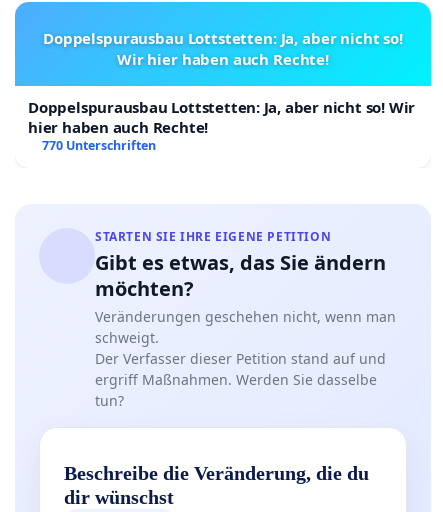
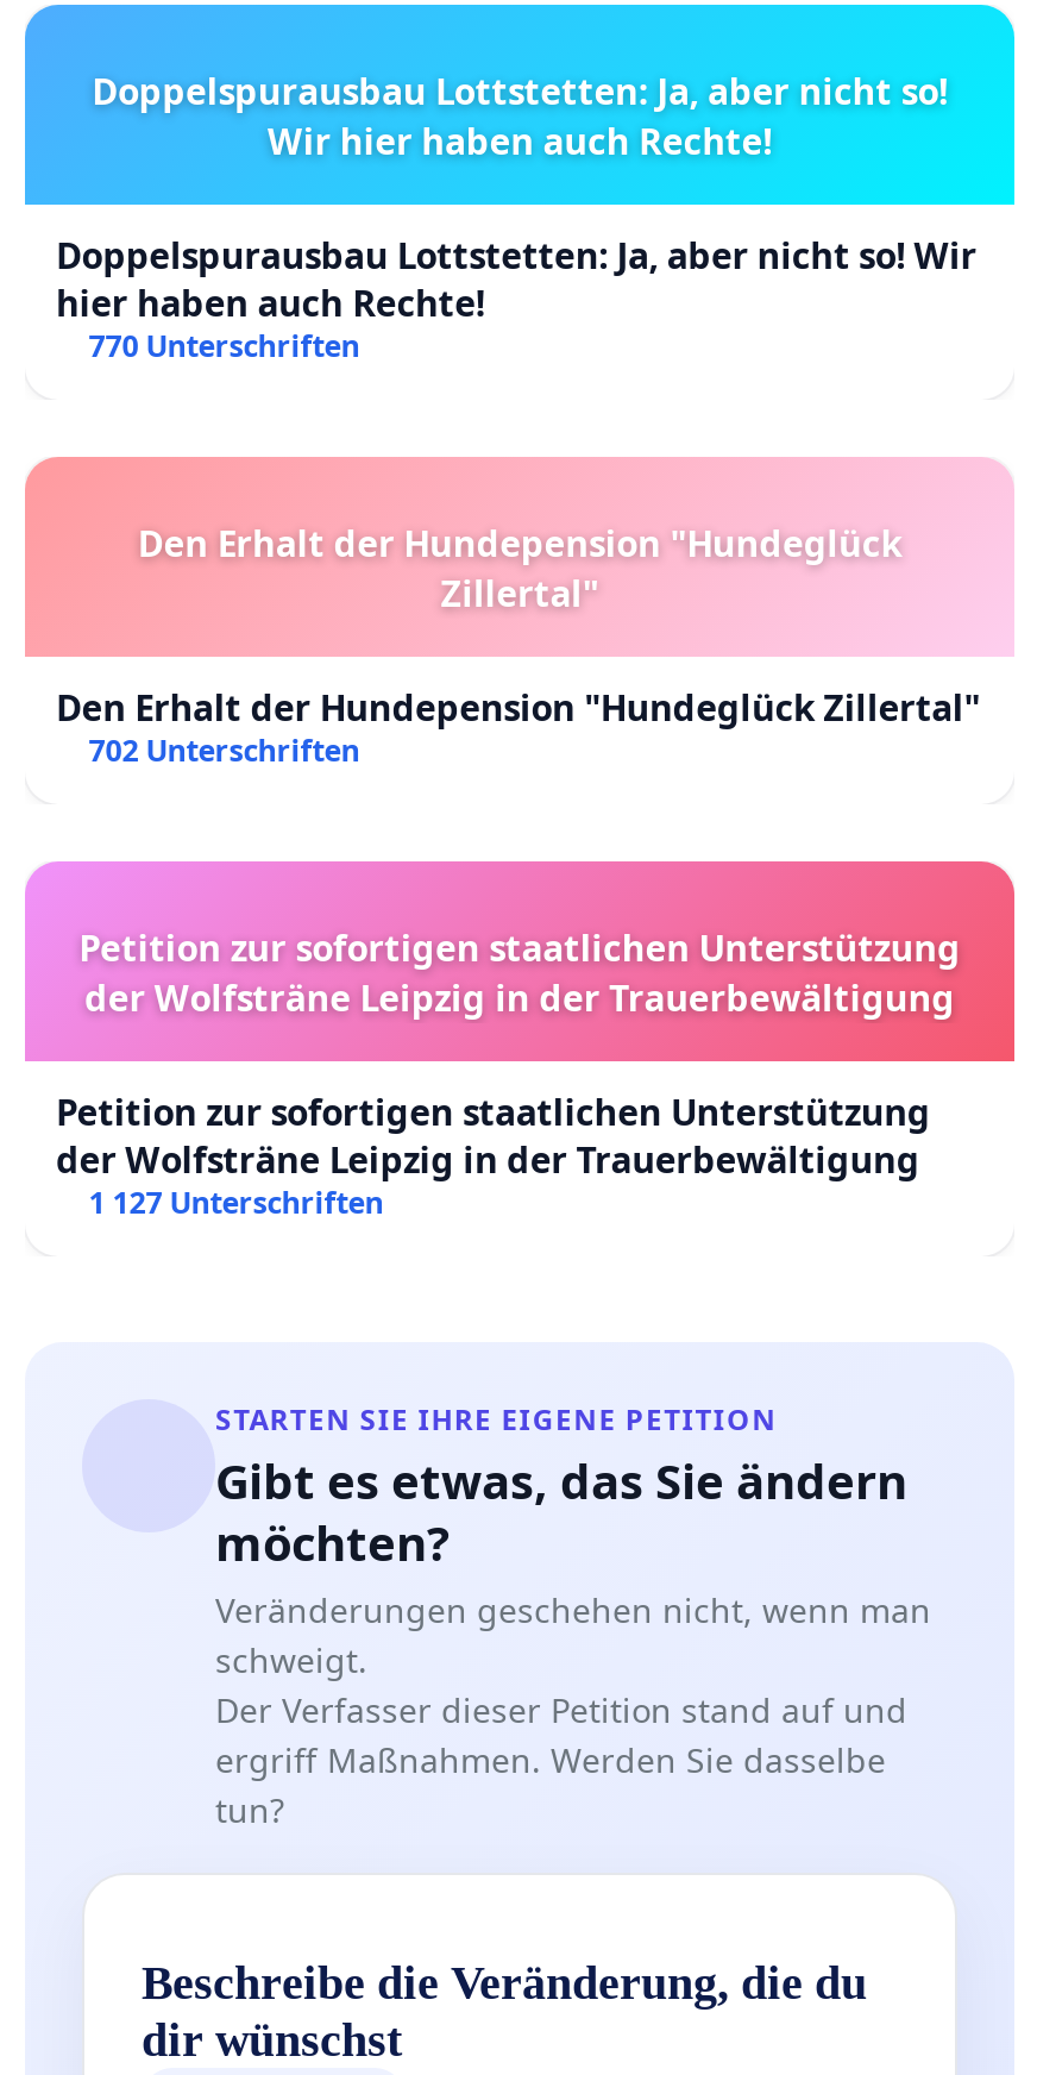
none -> [23,457,1014,772] [image] | Den Erhalt der Hundepension "Hundeglück | Zillertal" | Den Erhalt der Hundepension "Hundeglück Zillertal" | 702 Unterschriften
none -> [25,859,1017,1224] [image] | Petition zur sofortigen staatlichen Unterstützung | der Wolfsträne Leipzig in der Trauerbewältigung | Petition zur sofortigen staatlichen Unterstützung | der Wolfsträne Leipzig in der Trauerbewältigung | 1 127 Unterschriften

